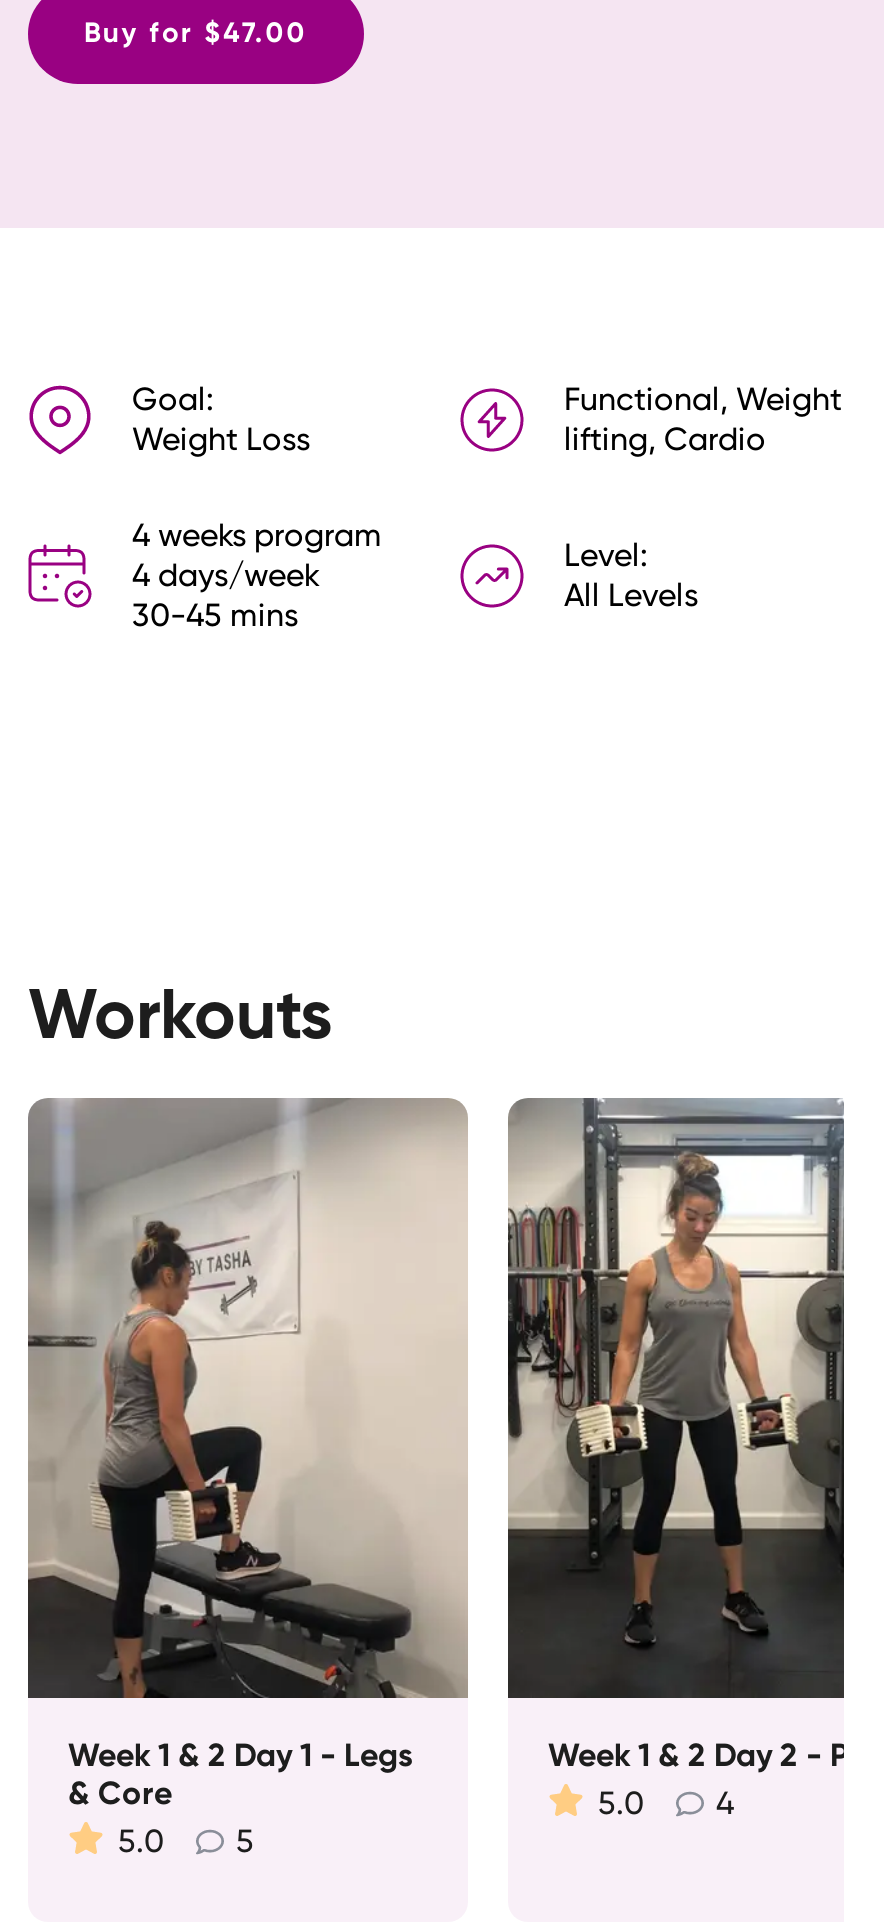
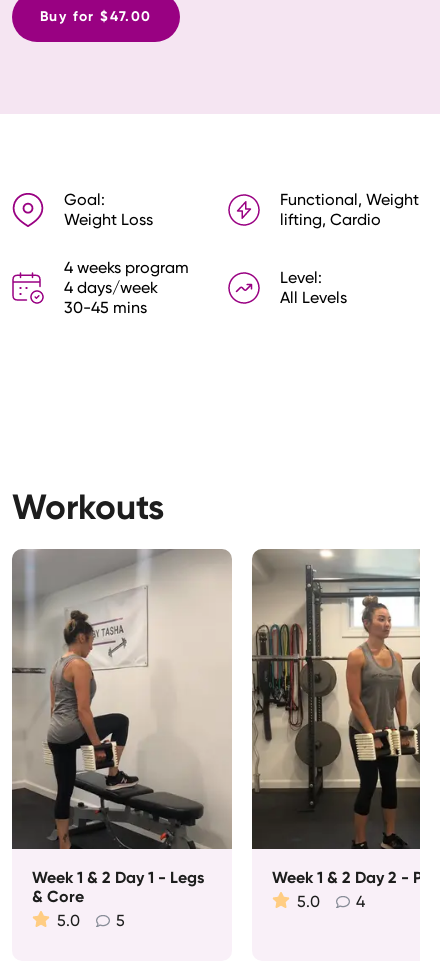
[506,1098,846,1696] [image] -> [251,549,421,849] [image]

